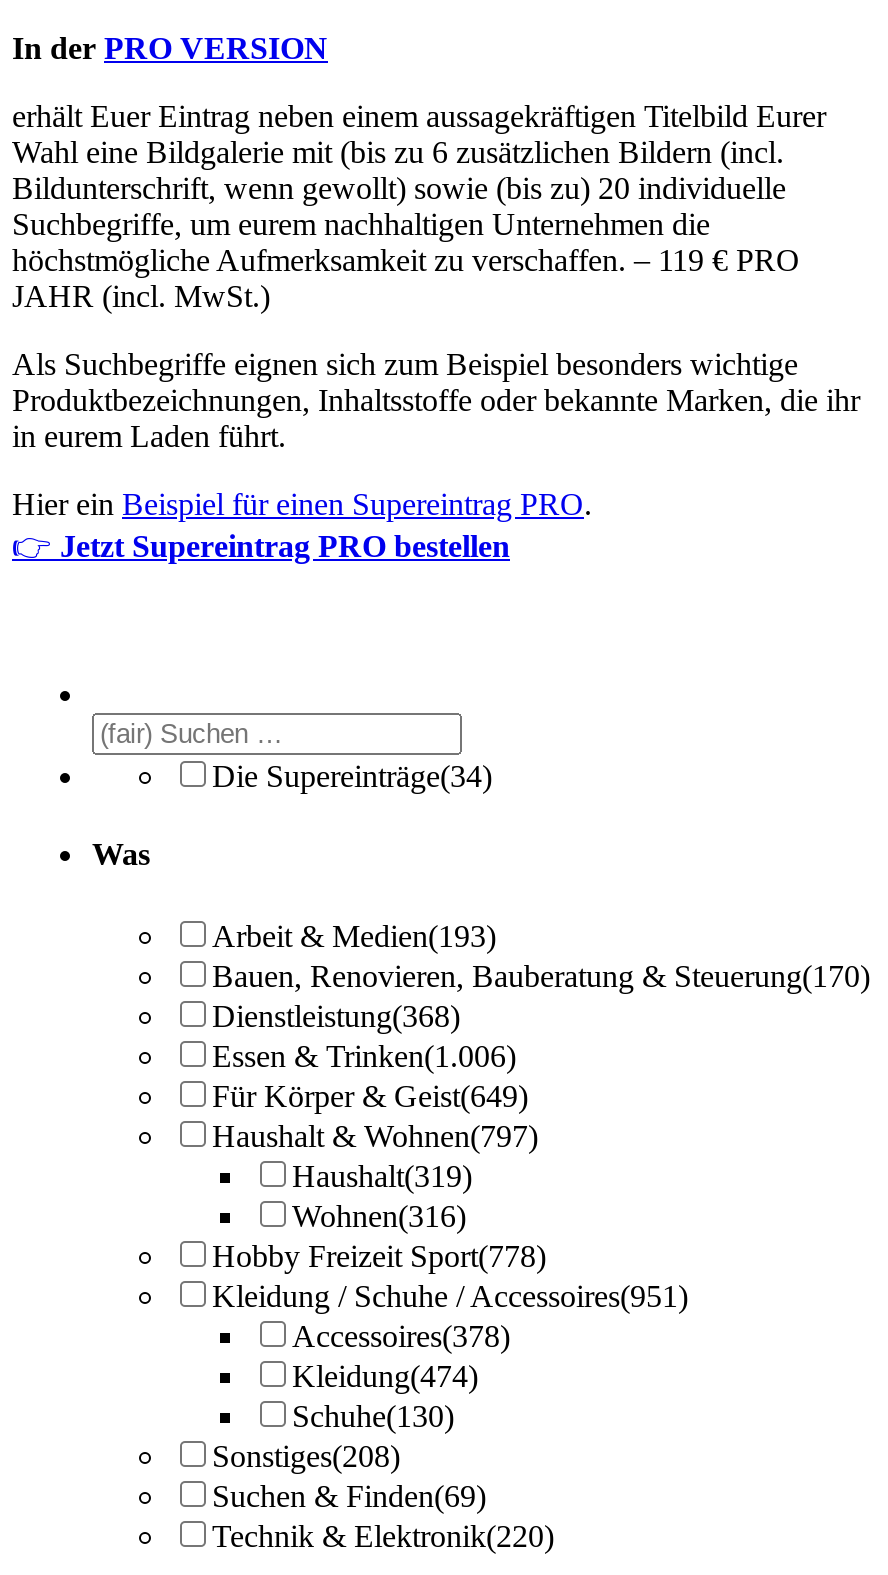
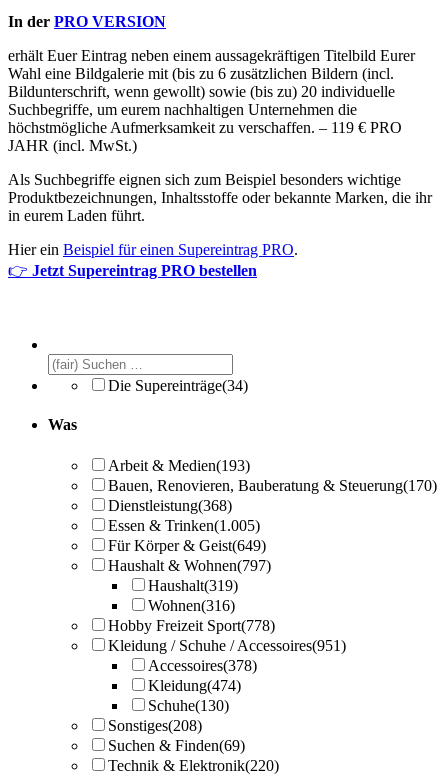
[212,1039,516,1073] Essen & Trinken(1.006) -> [108,517,260,534] Essen & Trinken(1.005)

